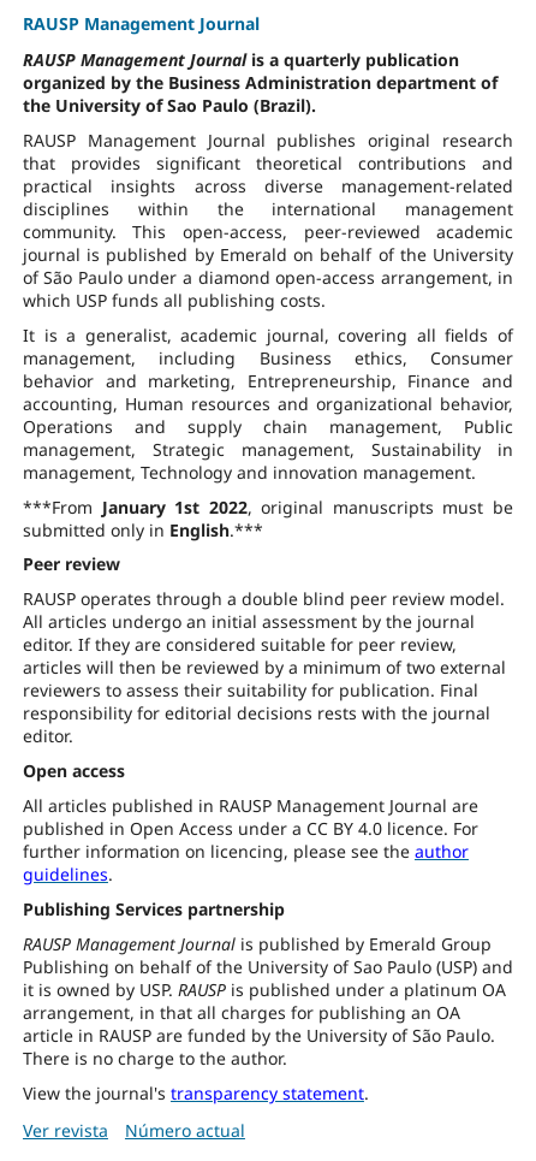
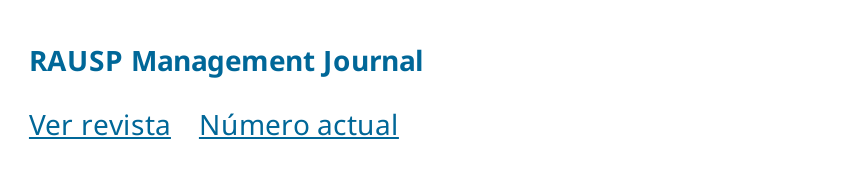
[23,48,513,1105] RAUSP Management Journal is a quarterly publication | organized by the Business Administration department of | the University of Sao Paulo (Brazil). | RAUSP Management Journal publishes original research | that provides significant theoretical contributions and | practical insights across diverse management-related | disciplines within the international management | community. This open-access, peer-reviewed academic | journal is published by Emerald on behalf of the University | of São Paulo under a diamond open-access arrangement, in | which USP funds all publishing costs. | It is a generalist, academic journal, covering all fields of | management, including Business ethics, Consumer | behavior and marketing, Entrepreneurship, Finance and | accounting, Human resources and organizational behavior, | Operations and supply chain management, Public | management, Strategic management, Sustainability in | management, Technology and innovation management. | ***From January 1st 2022, original manuscripts must be | submitted only in English.*** | Peer review | RAUSP operates through a double blind peer review model. | All articles undergo an initial assessment by the journal | editor. If they are considered suitable for peer review, | articles will then be reviewed by a minimum of two external | reviewers to assess their suitability for publication. Final | responsibility for editorial decisions rests with the journal | editor. | Open access | All articles published in RAUSP Management Journal are | published in Open Access under a CC BY 4.0 licence. For | further information on licencing, please see the author | guidelines. | Publishing Services partnership | RAUSP Management Journal is published by Emerald Group | Publishing on behalf of the University of Sao Paulo (USP) and | it is owned by USP. RAUSP is published under a platinum OA | arrangement, in that all charges for publishing an OA | article in RAUSP are funded by the University of São Paulo. | There is no charge to the author. | View the journal's transparency statement. -> none

